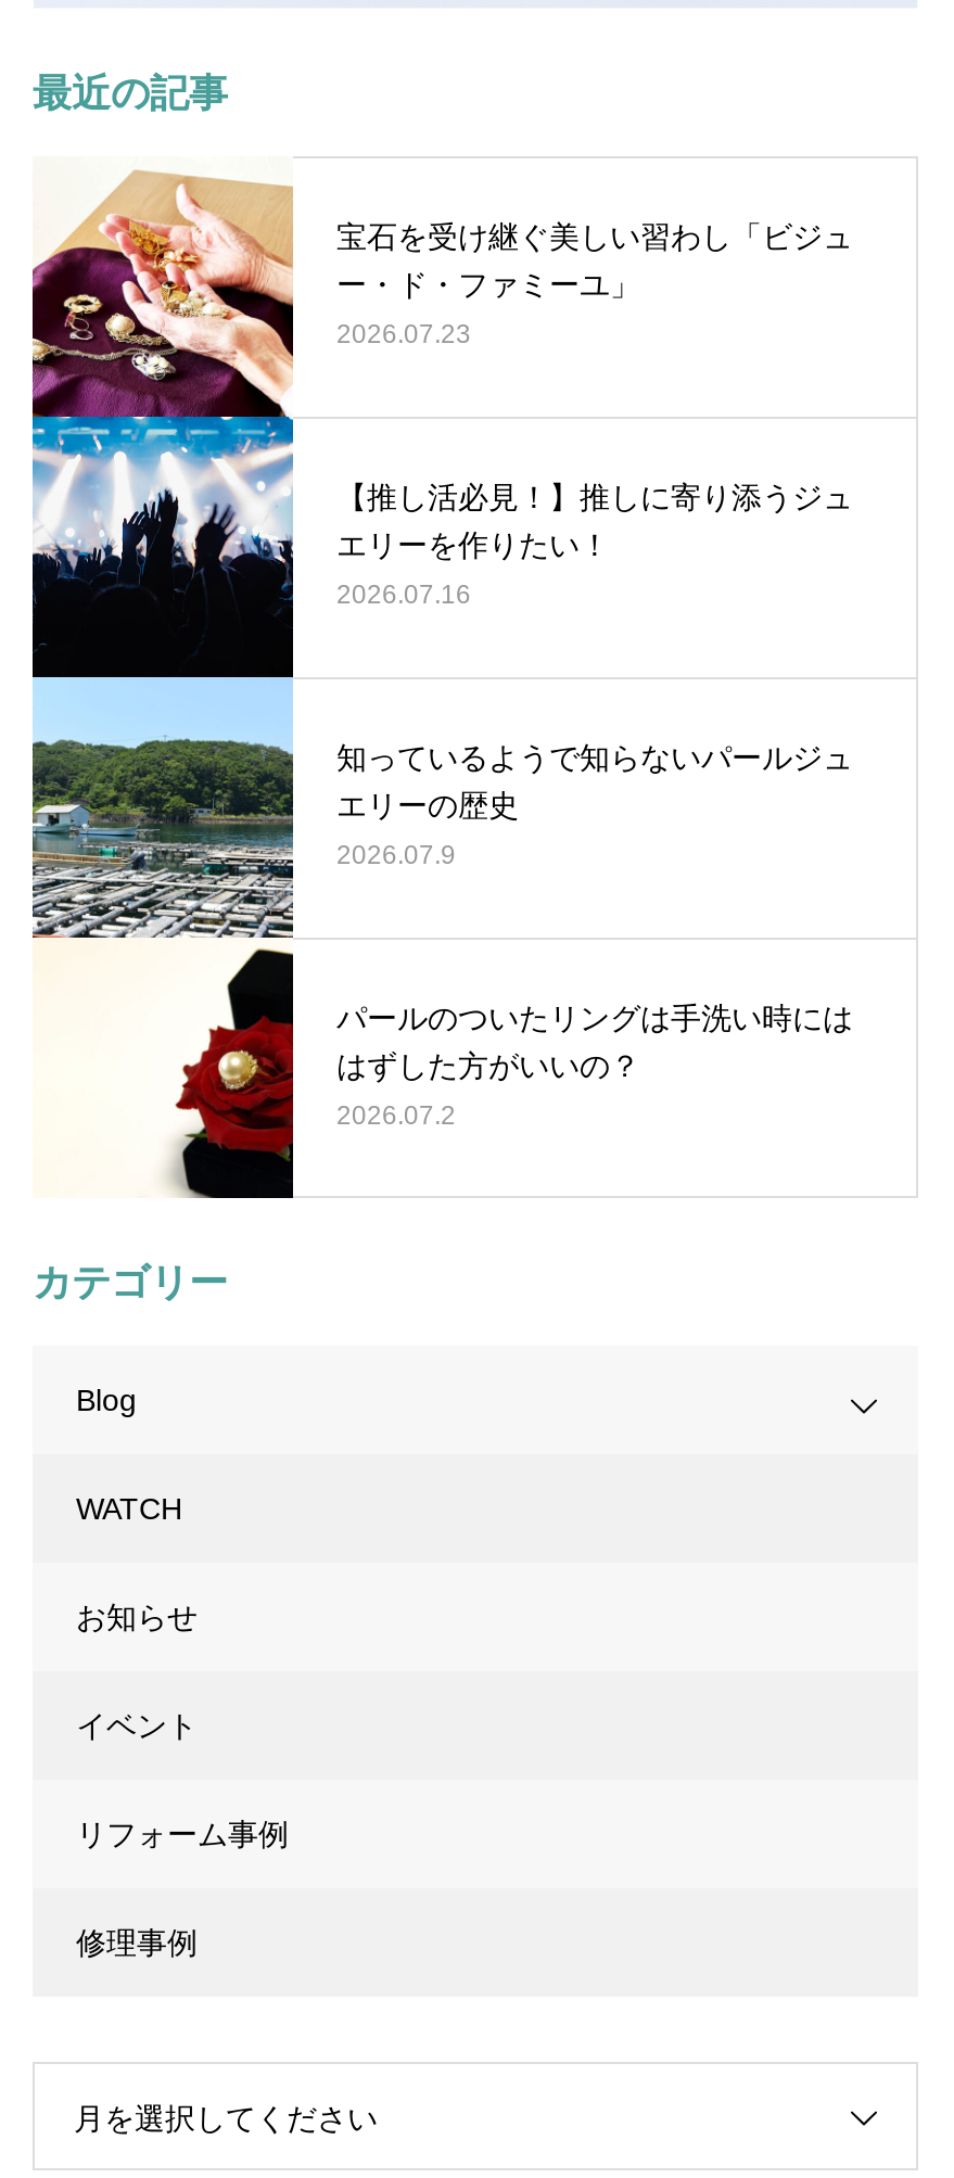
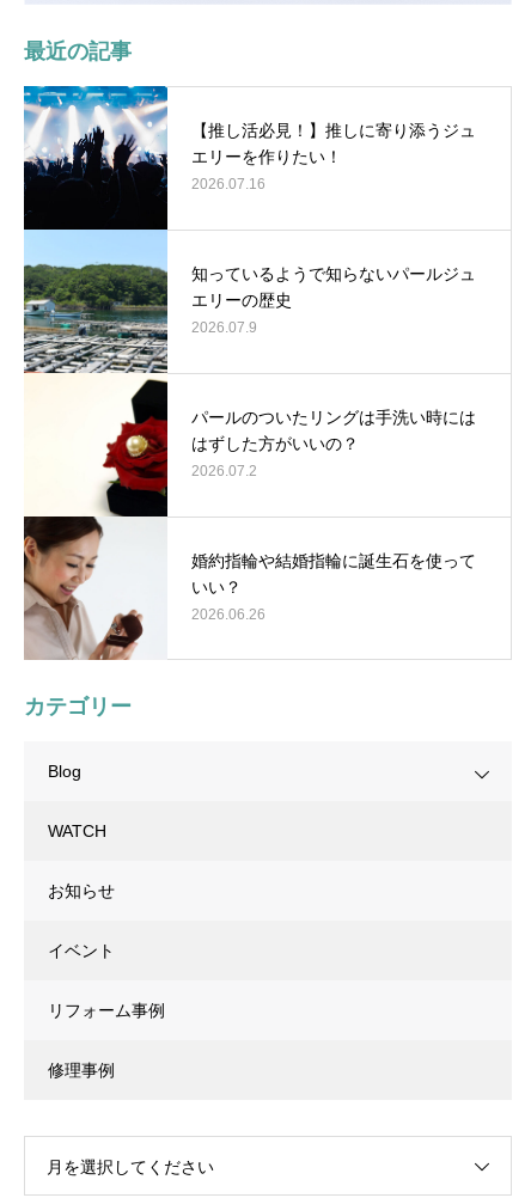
[30,169,853,419] [image] | 宝石を受け継ぐ美しい習わし「ビジュ | ー・ド・ファミーユ」 | 2026.07.23 -> none
moved [28,480,853,1130] -> [22,121,476,480]: [image] | 【推し活必見！】推しに寄り添うジュ | エリーを作りたい！ | ... | はずした方がいいの？ | 2026.07.2
none -> [23,515,476,661] [image] | 婚約指輪や結婚指輪に誕生石を使って | いい？ | 2026.06.26

